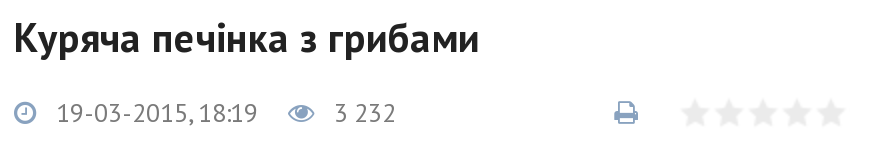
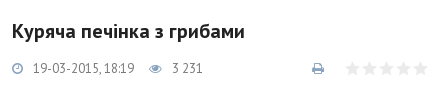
[334,96,396,130] 3 232 -> [172,60,203,77] 3 231

